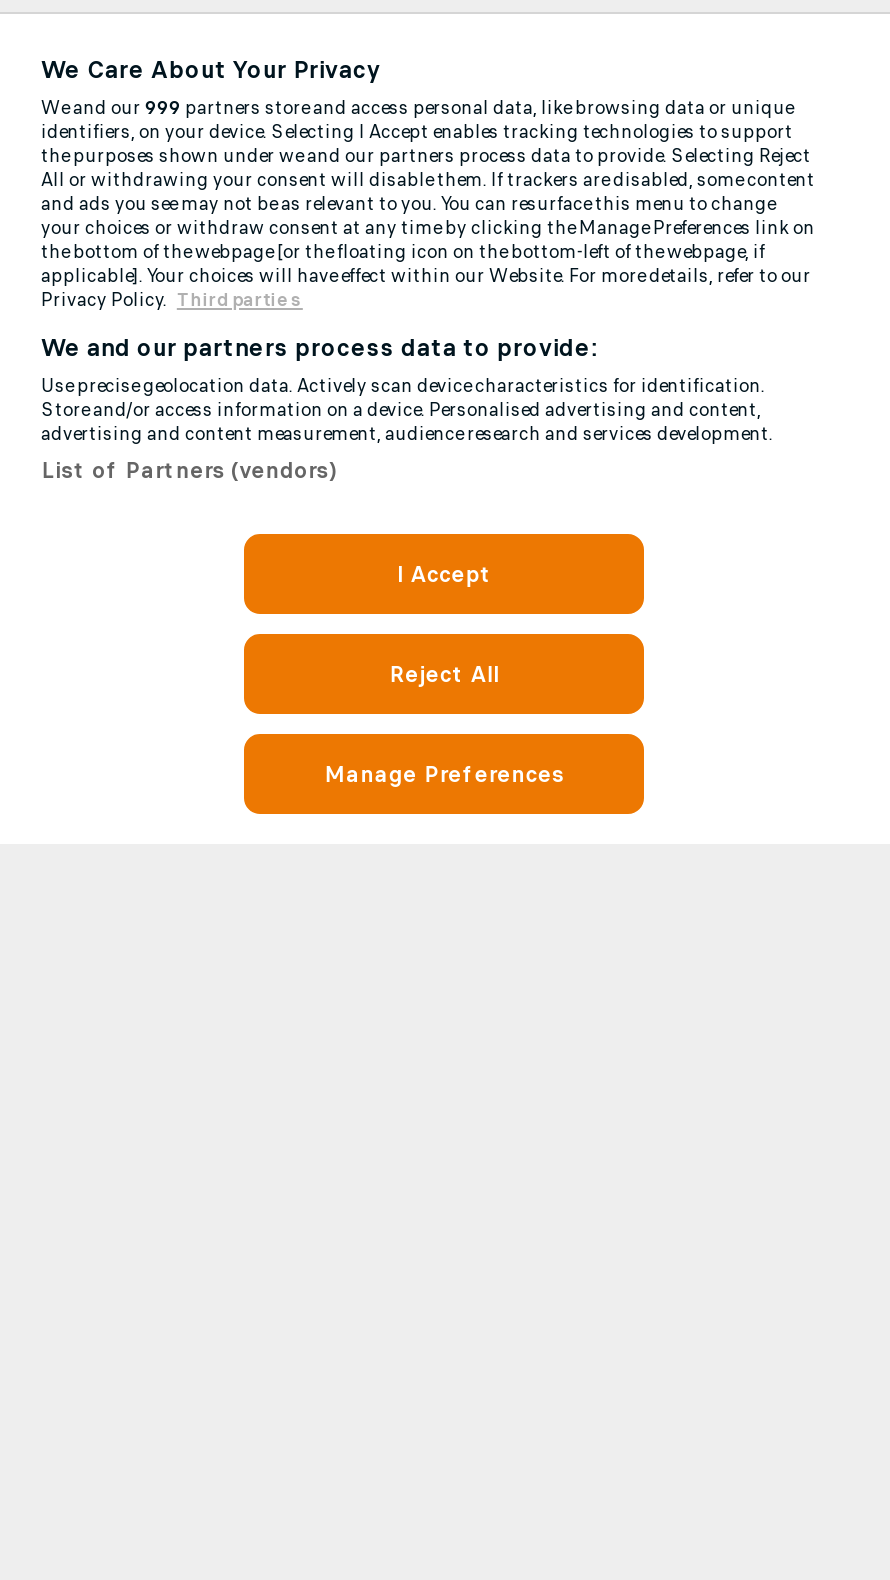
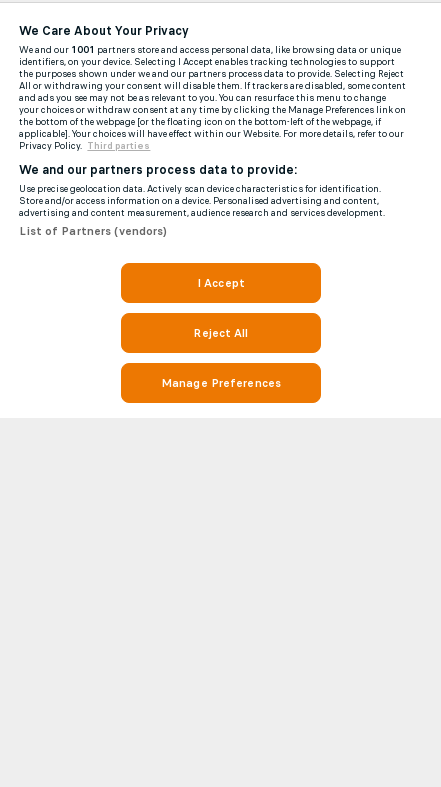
[41,96,793,120] We and our 999 partners store and access personal data, like browsing data or unique -> [19,44,401,56] We and our 1001 partners store and access personal data, like browsing data or unique

